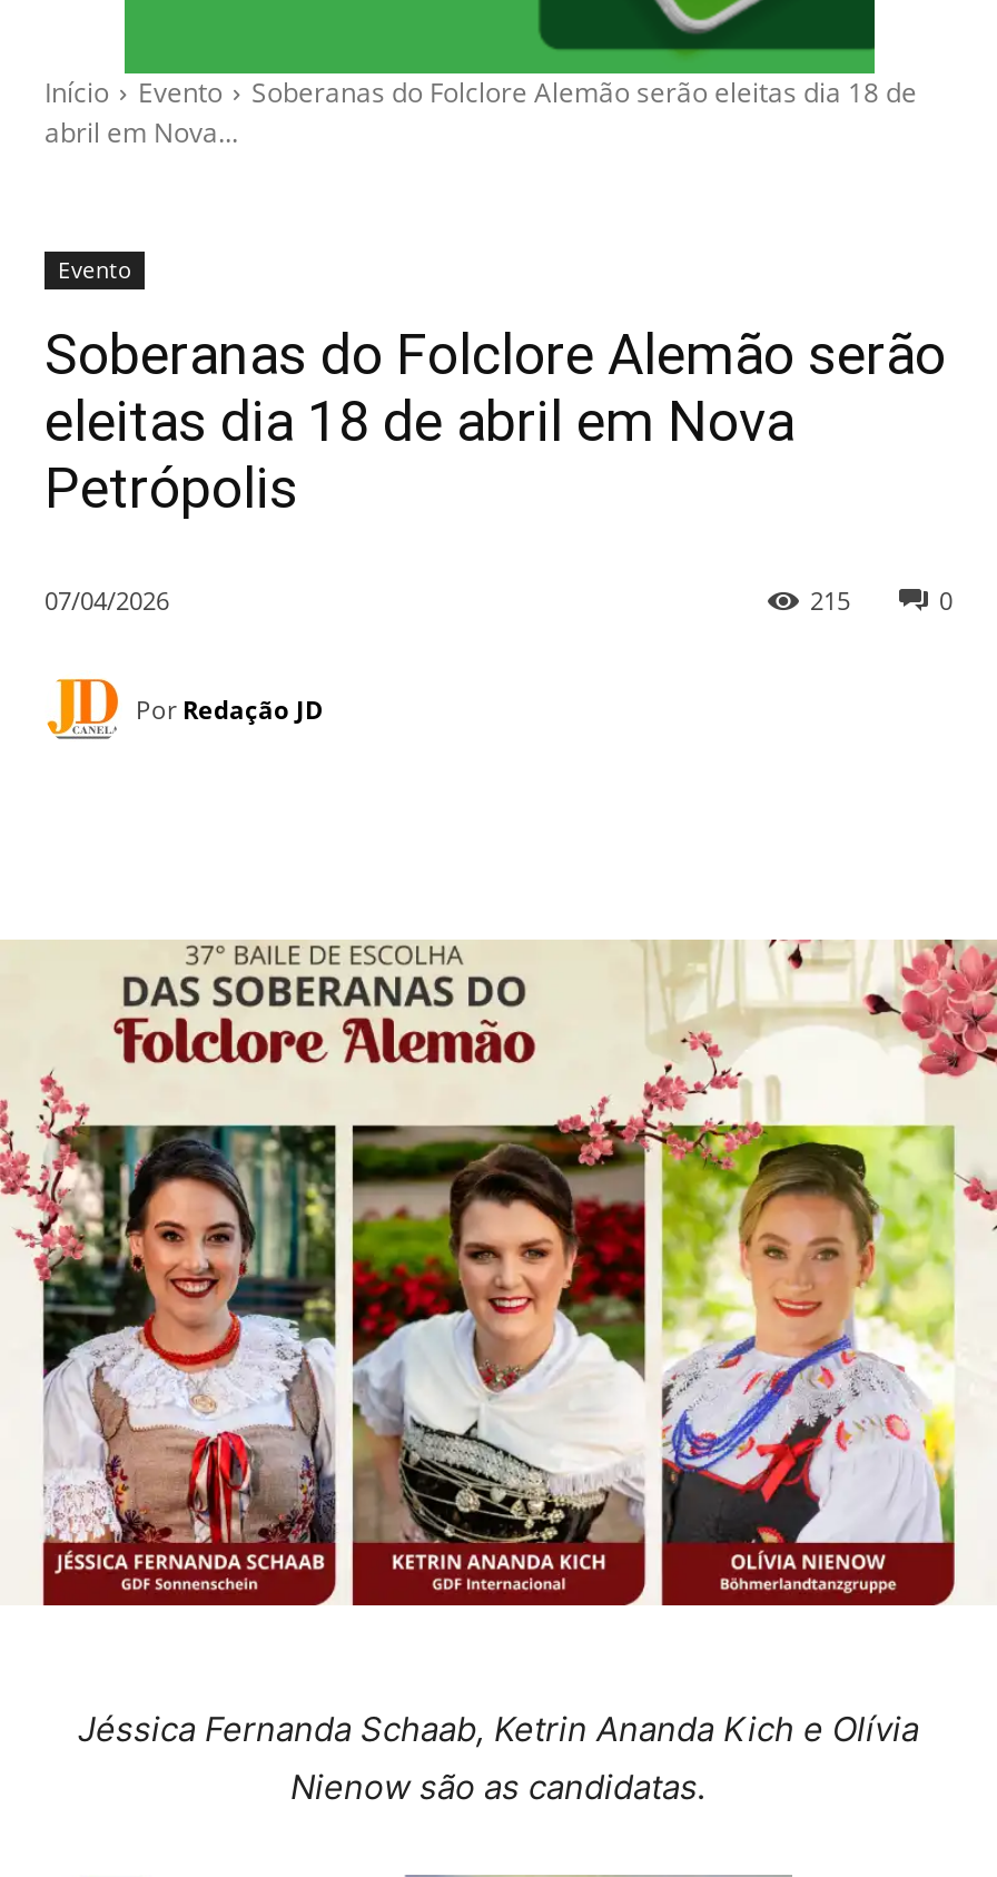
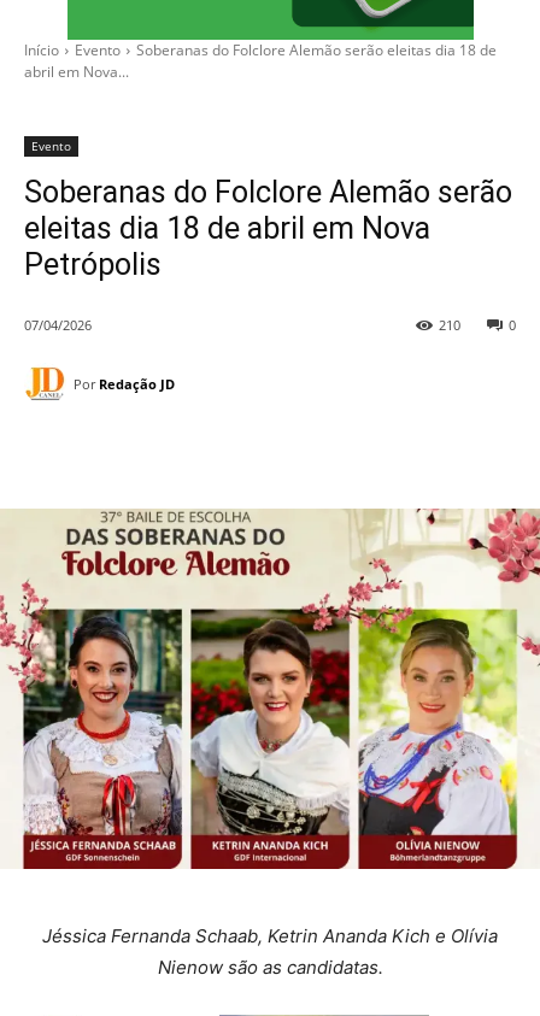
[810,584,850,617] 215 -> [439,316,460,334] 210

